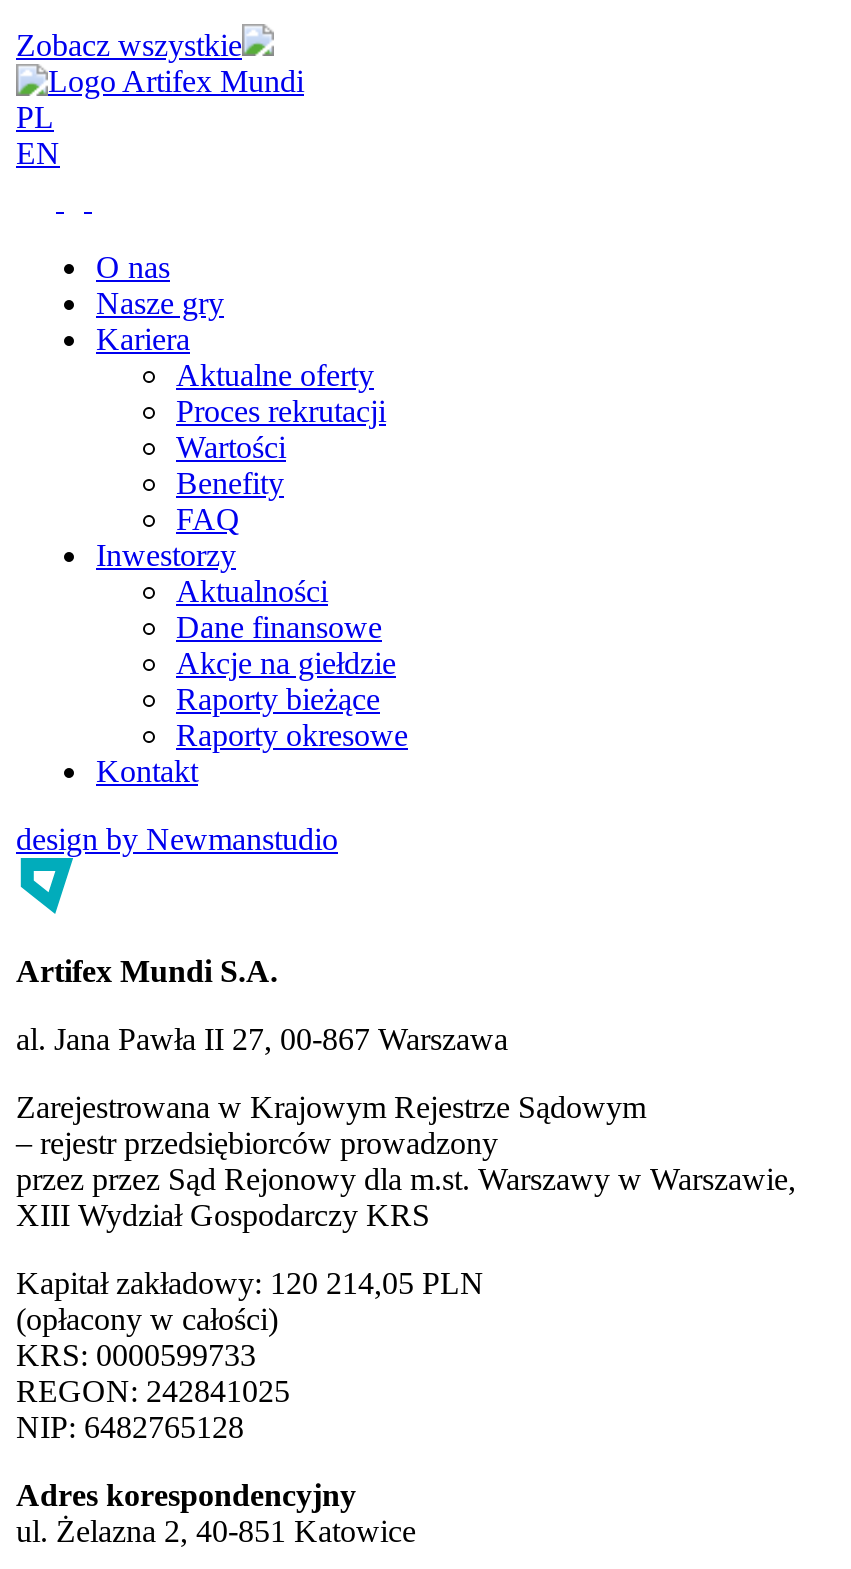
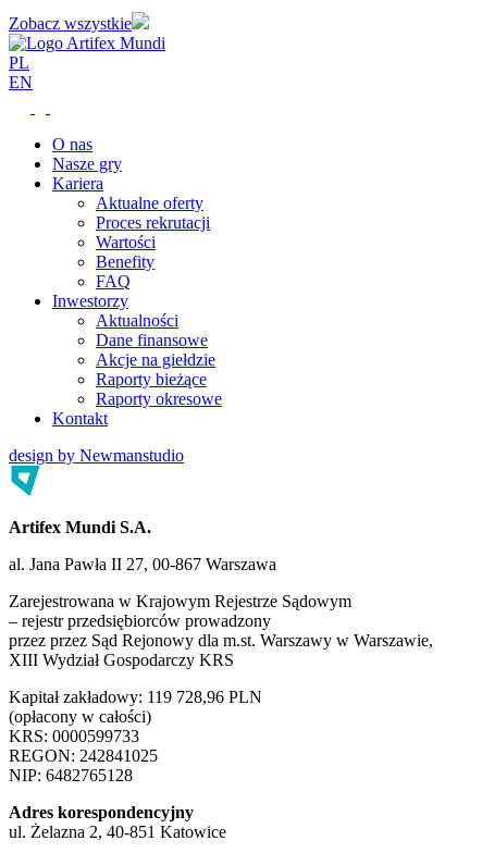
[16,1265,484,1299] Kapitał zakładowy: 120 214,05 PLN -> [9,687,262,706] Kapitał zakładowy: 119 728,96 PLN

